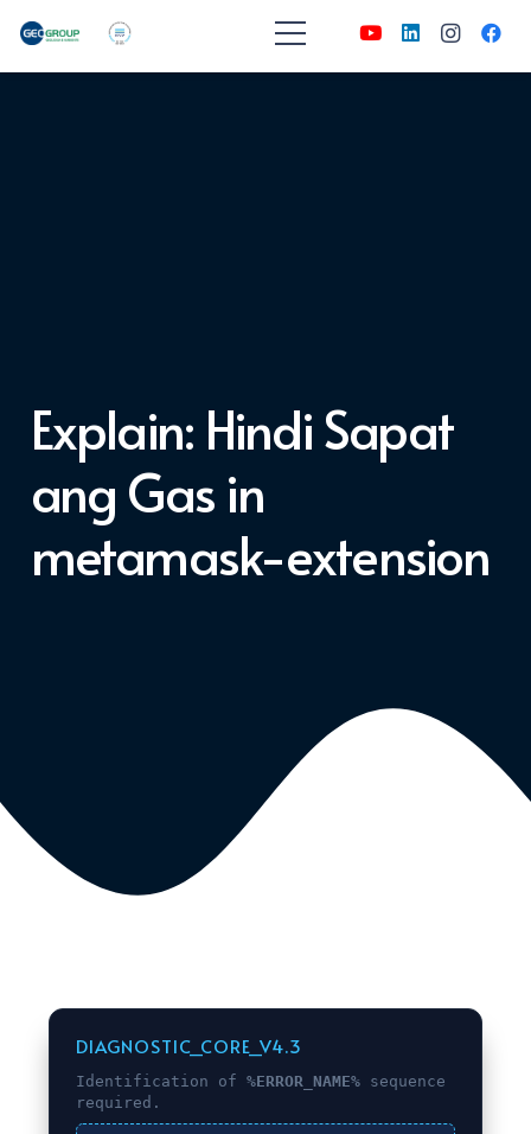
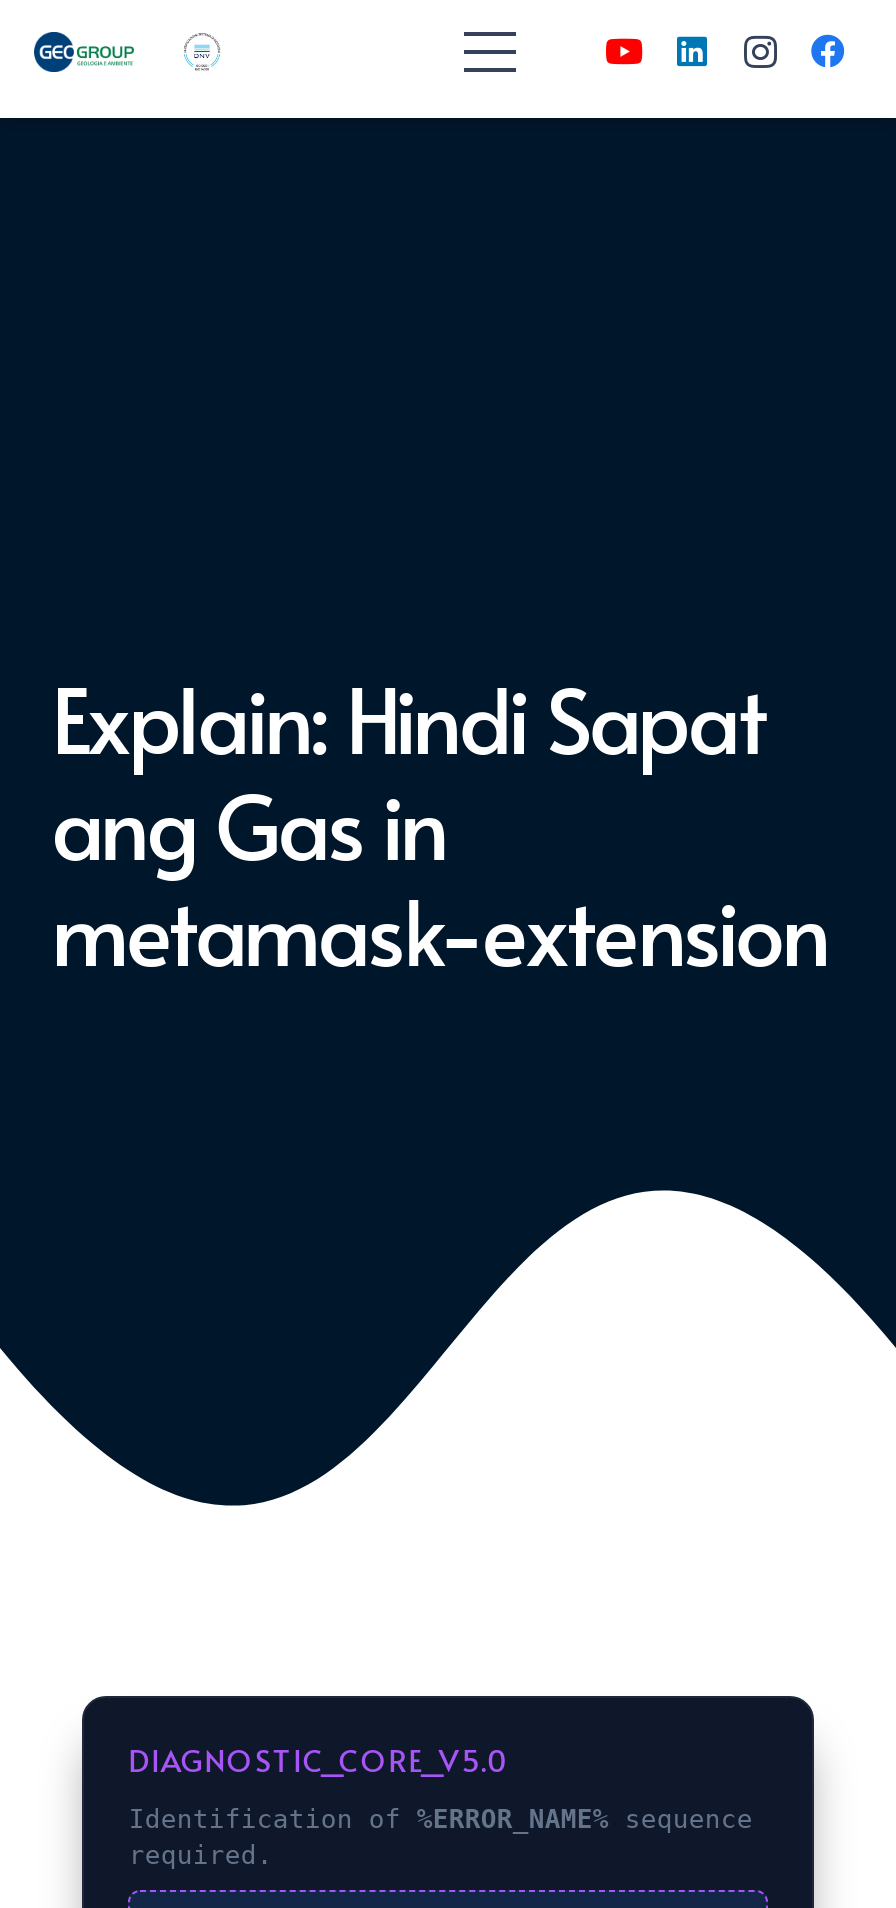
[76,1034,303,1058] DIAGNOSTIC_CORE_V4.3 -> [129,1739,509,1781] DIAGNOSTIC_CORE_V5.0

